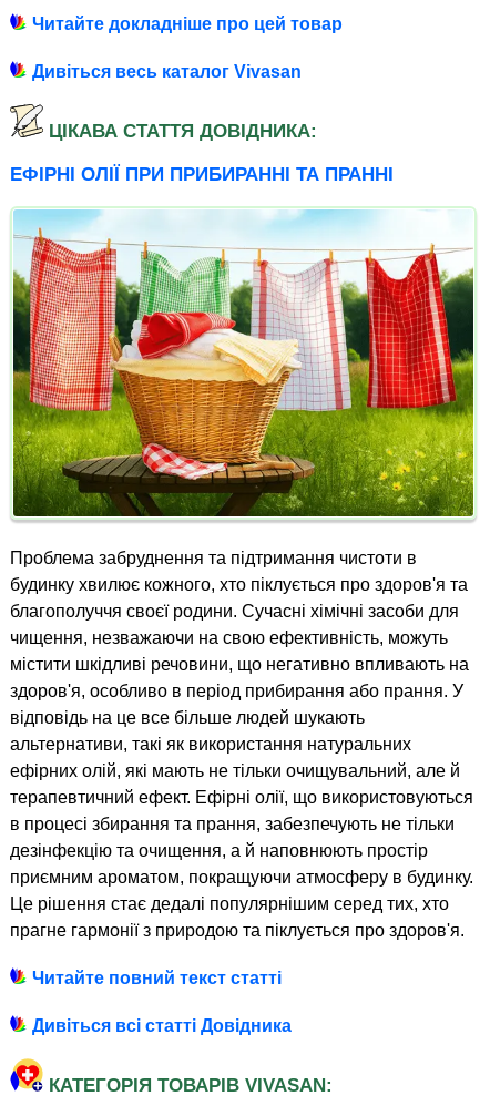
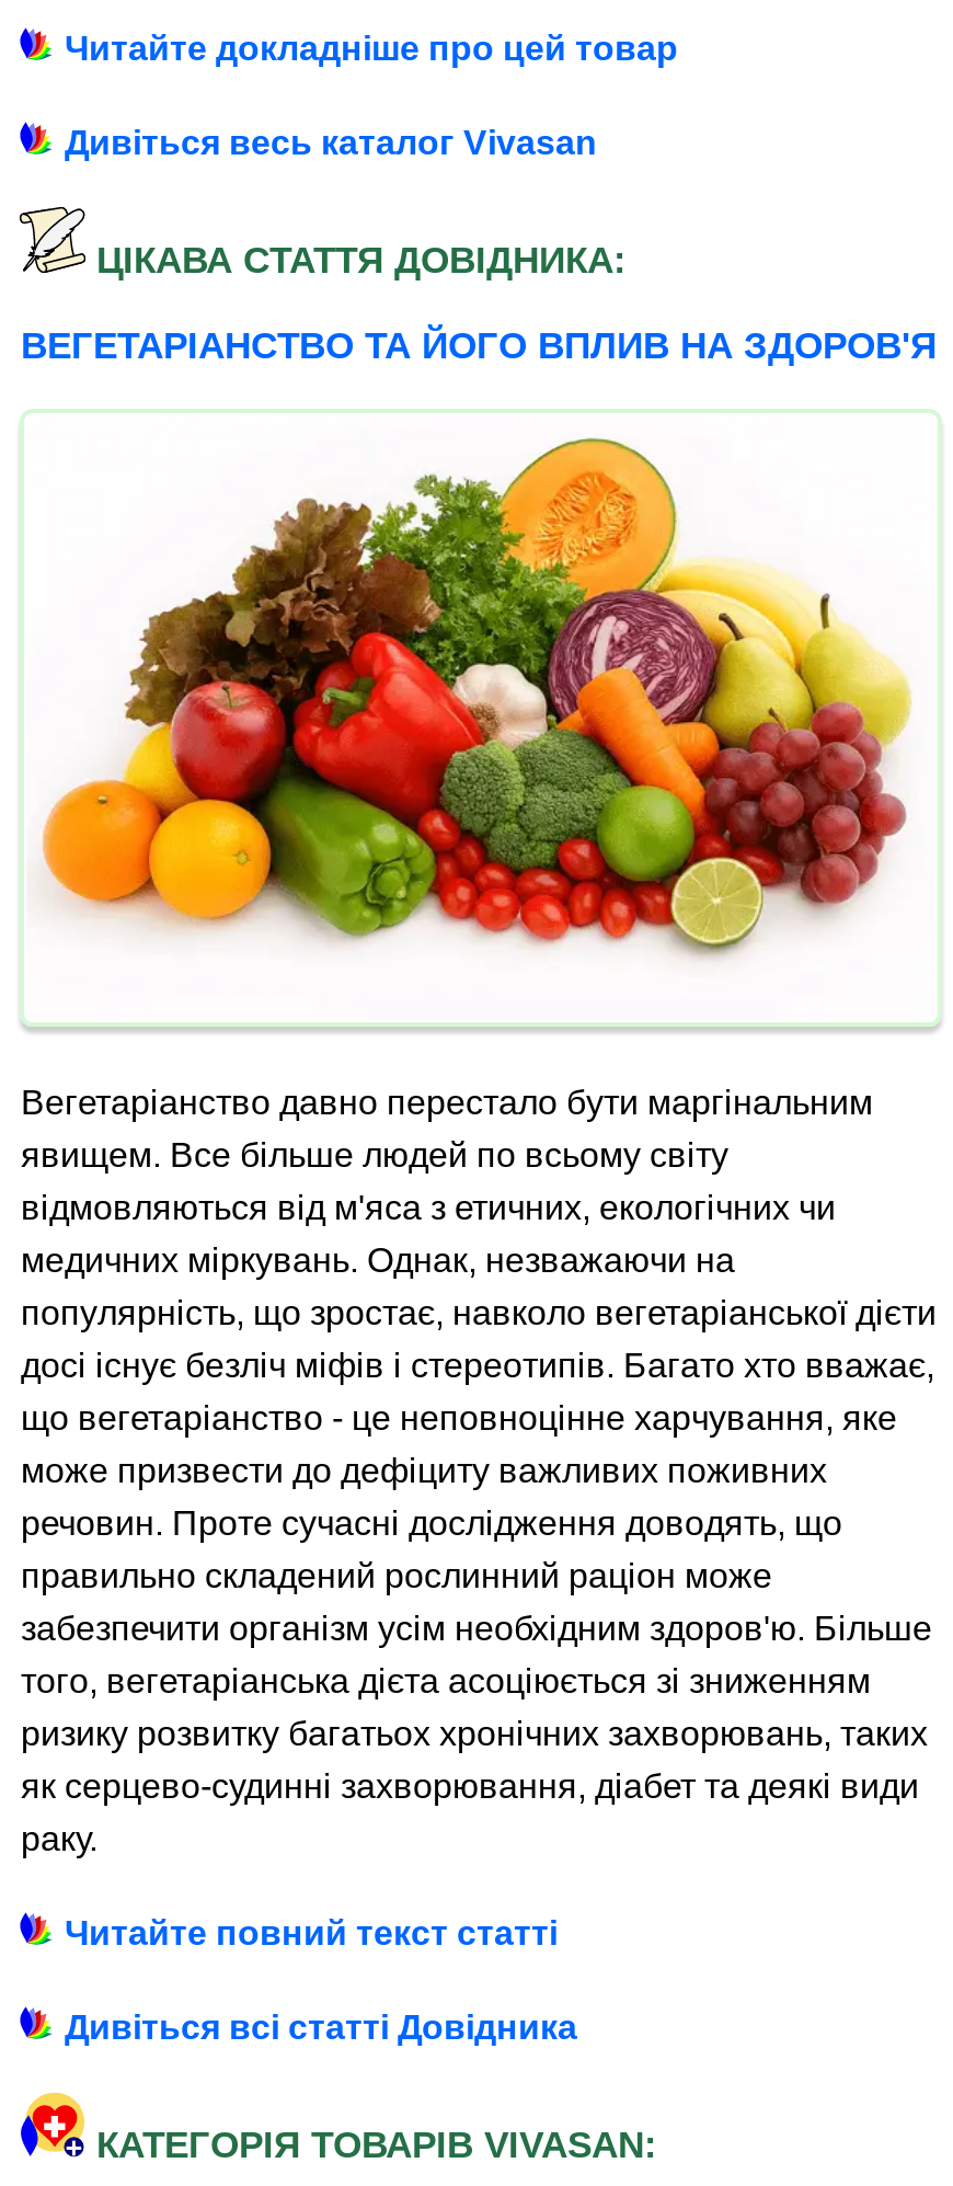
[11,164,394,186] ЕФІРНІ ОЛІЇ ПРИ ПРИБИРАННІ ТА ПРАННІ -> [21,325,937,367] ВЕГЕТАРІАНСТВО ТА ЙОГО ВПЛИВ НА ЗДОРОВ'Я
[11,209,474,940] [image] | Проблема забруднення та підтримання чистоти в | будинку хвилює кожного, хто піклується про здоров'я та | благополуччя своєї родини. Сучасні хімічні засоби для | чищення, незважаючи на свою ефективність, можуть | містити шкідливі речовини, що негативно впливають на | здоров'я, особливо в період прибирання або прання. У | відповідь на це все більше людей шукають | альтернативи, такі як використання натуральних | ефірних олій, які мають не тільки очищувальний, але й | терапевтичний ефект. Ефірні олії, що використовуються | в процесі збирання та прання, забезпечують не тільки | дезінфекцію та очищення, а й наповнюють простір | приємним ароматом, покращуючи атмосферу в будинку. | Це рішення стає дедалі популярнішим серед тих, хто | прагне гармонії з природою та піклується про здоров'я. -> [21,414,937,1858] [image] | Вегетаріанство давно перестало бути маргінальним | явищем. Все більше людей по всьому світу | відмовляються від м'яса з етичних, екологічних чи | медичних міркувань. Однак, незважаючи на | популярність, що зростає, навколо вегетаріанської дієти | досі існує безліч міфів і стереотипів. Багато хто вважає, | що вегетаріанство - це неповноцінне харчування, яке | може призвести до дефіциту важливих поживних | речовин. Проте сучасні дослідження доводять, що | правильно складений рослинний раціон може | забезпечити організм усім необхідним здоров'ю. Більше | того, вегетаріанська дієта асоціюється зі зниженням | ризику розвитку багатьох хронічних захворювань, таких | як серцево-судинні захворювання, діабет та деякі види | раку.

